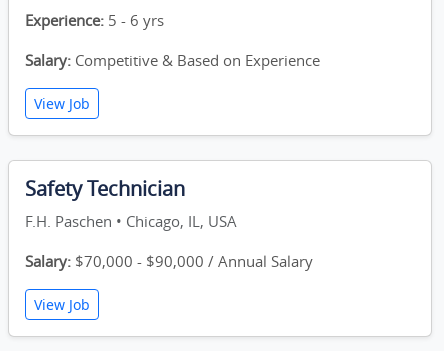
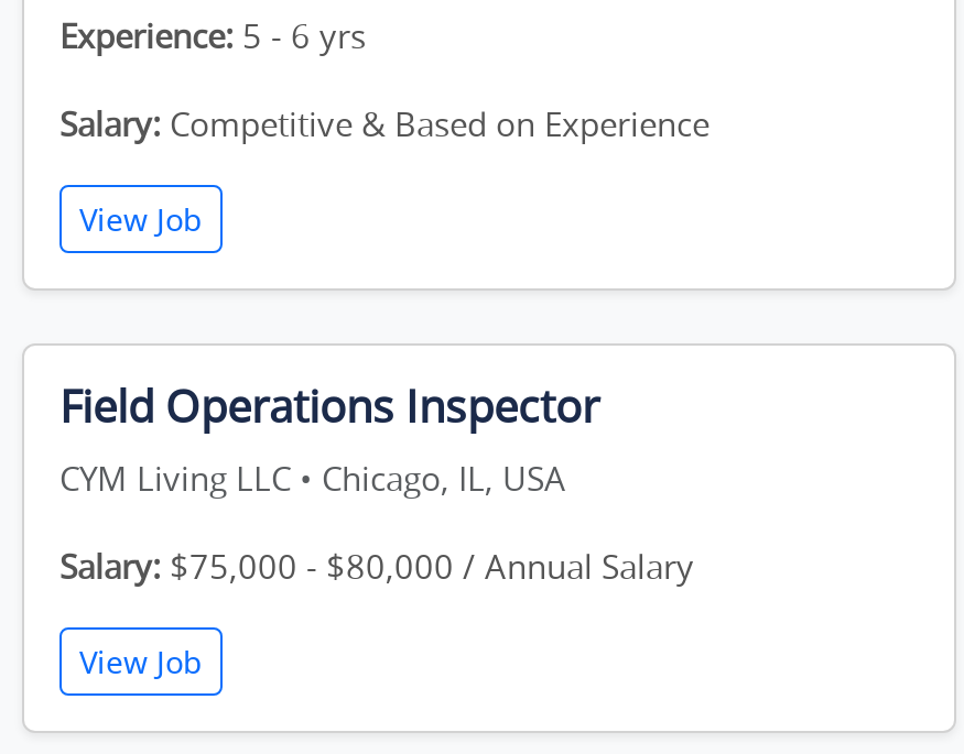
[25,175,237,231] Safety Technician | F.H. Paschen • Chicago, IL, USA -> [59,376,599,500] Field Operations Inspector | CYM Living LLC • Chicago, IL, USA
[25,251,313,271] Salary: $70,000 - $90,000 / Annual Salary -> [59,544,694,588] Salary: $75,000 - $80,000 / Annual Salary

